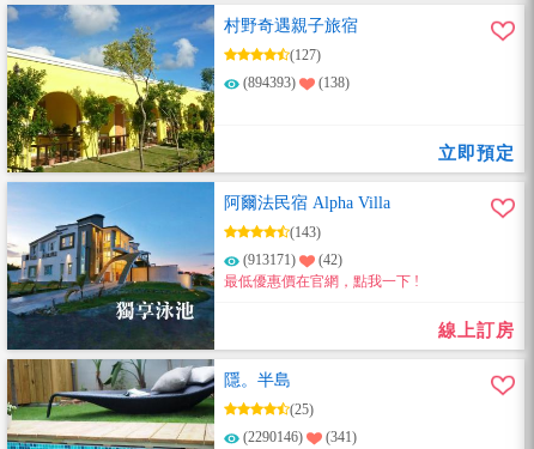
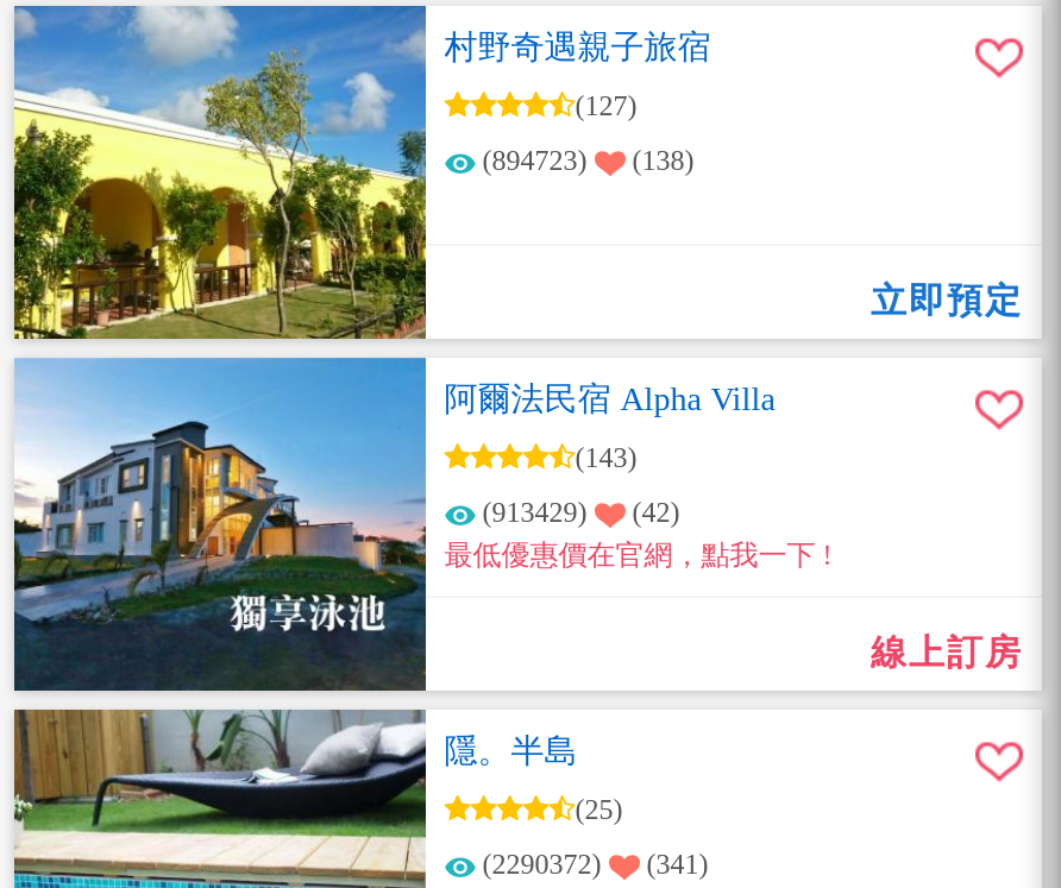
[243,74,349,91] (894393) (138) -> [482,144,694,177] (894723) (138)
[243,252,342,268] (913171) (42) -> [482,496,680,529] (913429) (42)
[243,429,357,446] (2290146) (341) -> [482,848,708,881] (2290372) (341)

